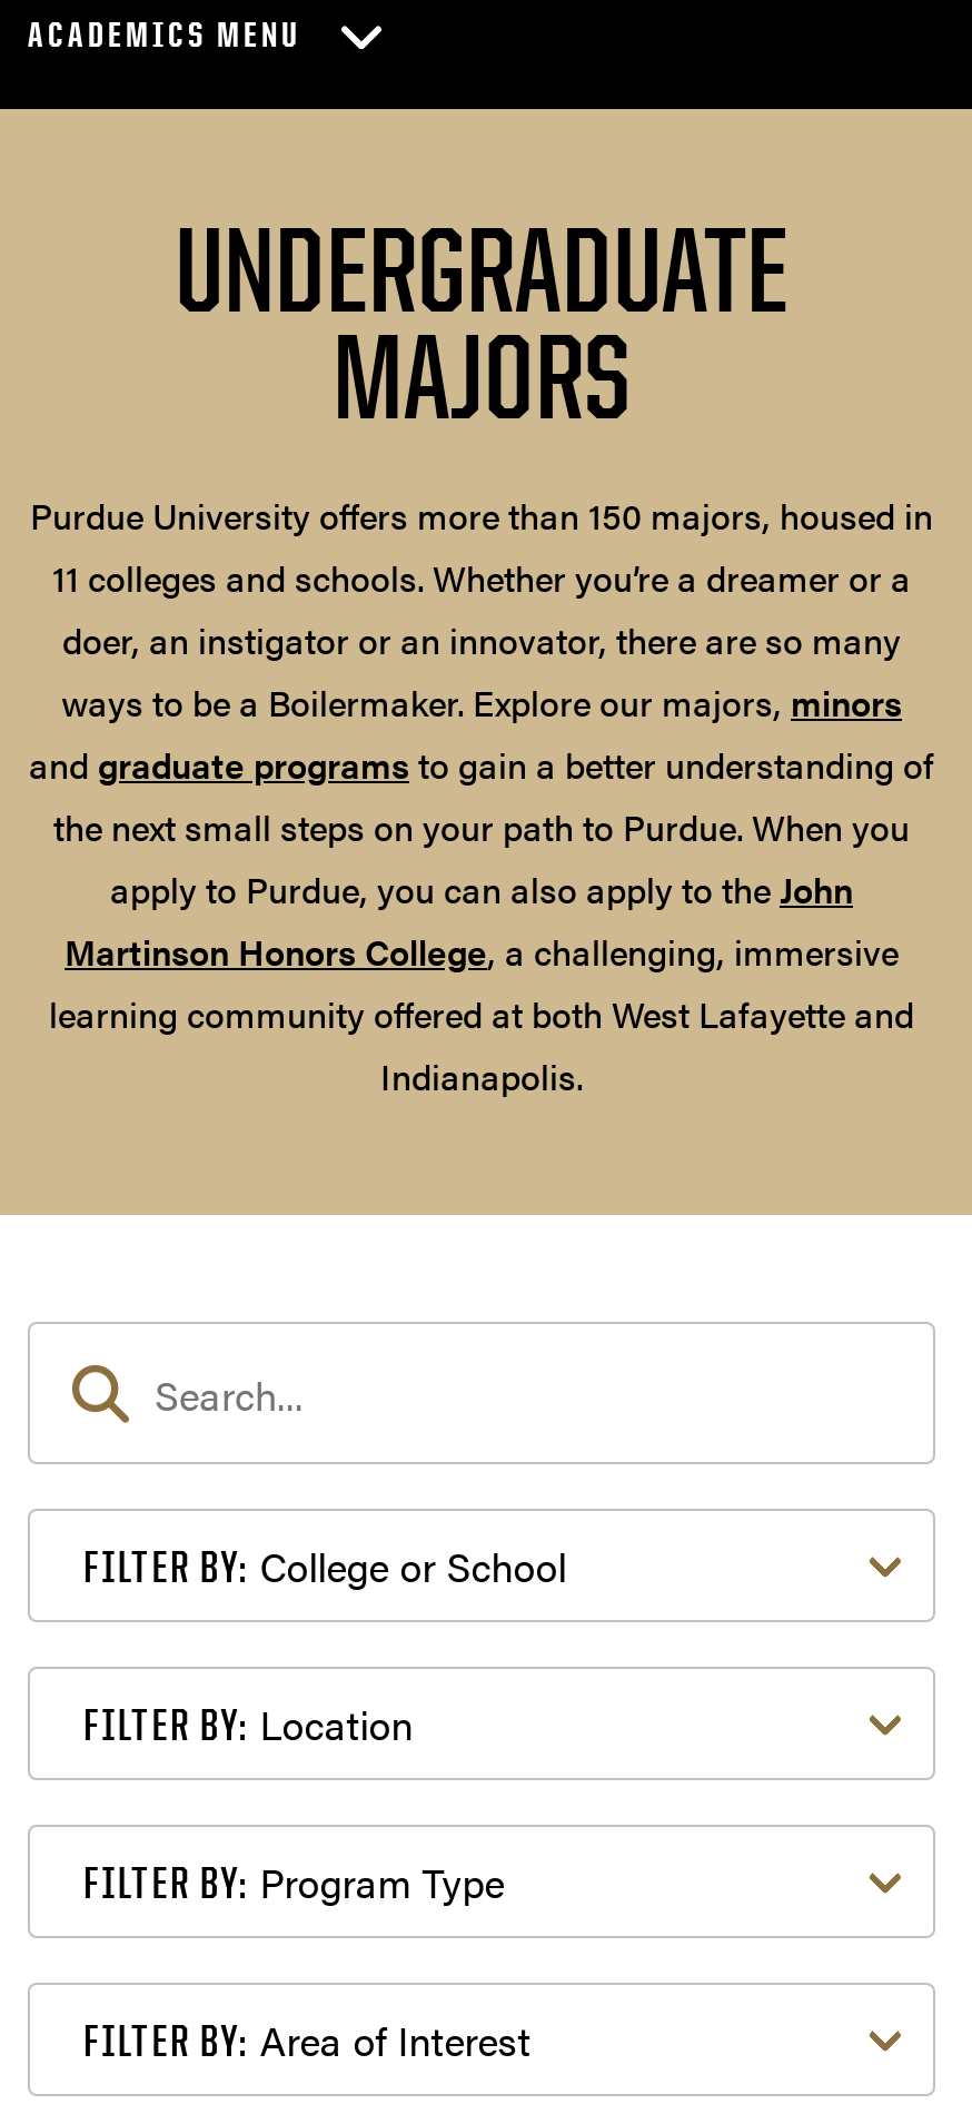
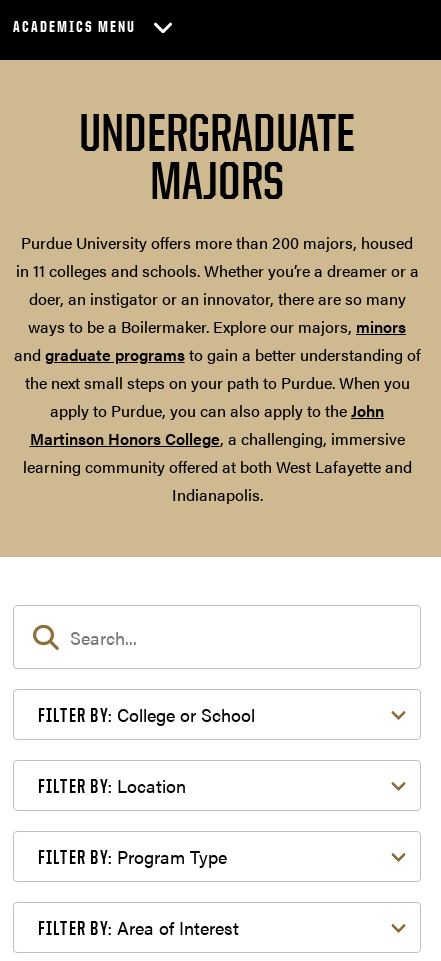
[30,490,933,603] Purdue University offers more than 150 majors, housed in | 11 colleges and schools. Whether you’re a dreamer or a -> [15,231,418,282] Purdue University offers more than 200 majors, housed | in 11 colleges and schools. Whether you’re a dreamer or a

